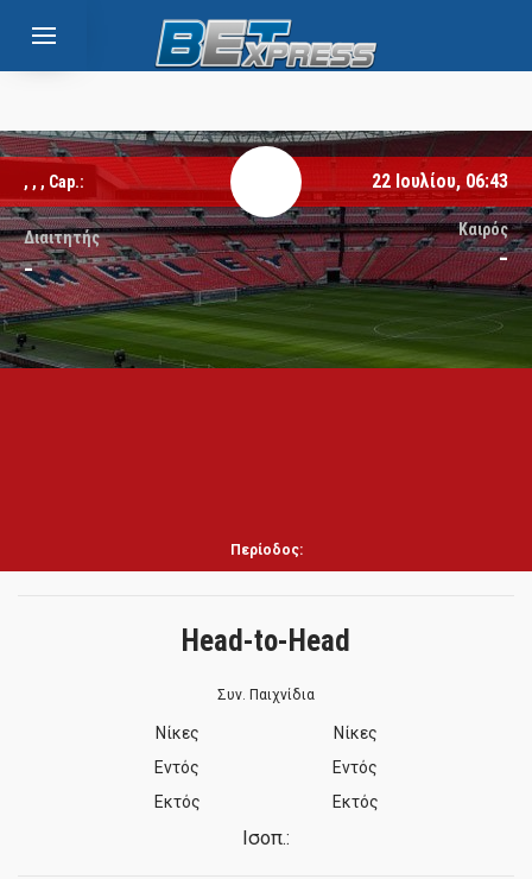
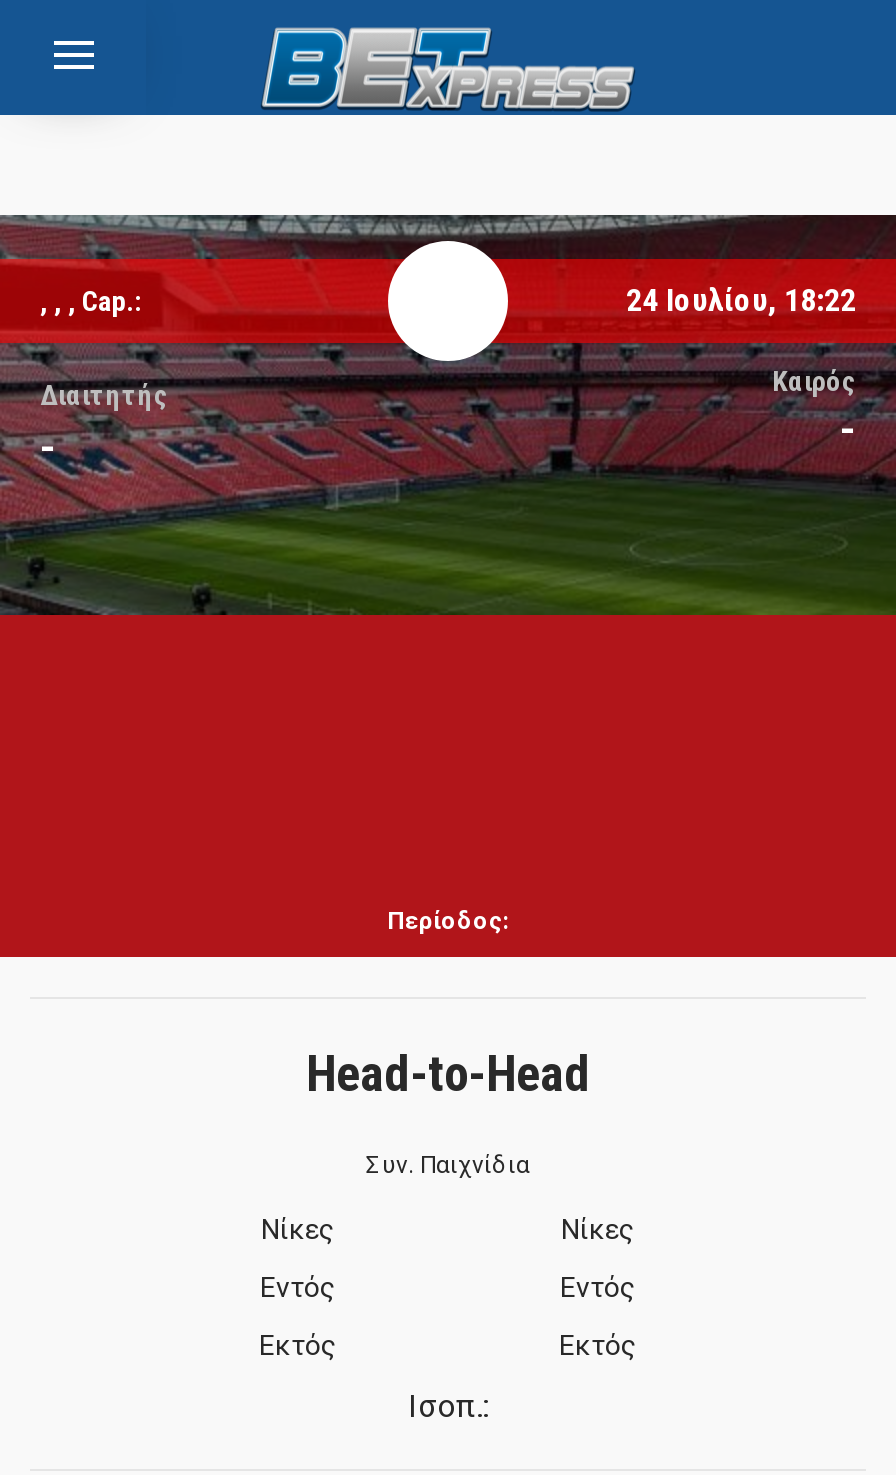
[372,170,508,192] 22 Ιουλίου, 06:43 -> [626,281,856,319] 24 Ιουλίου, 18:22

